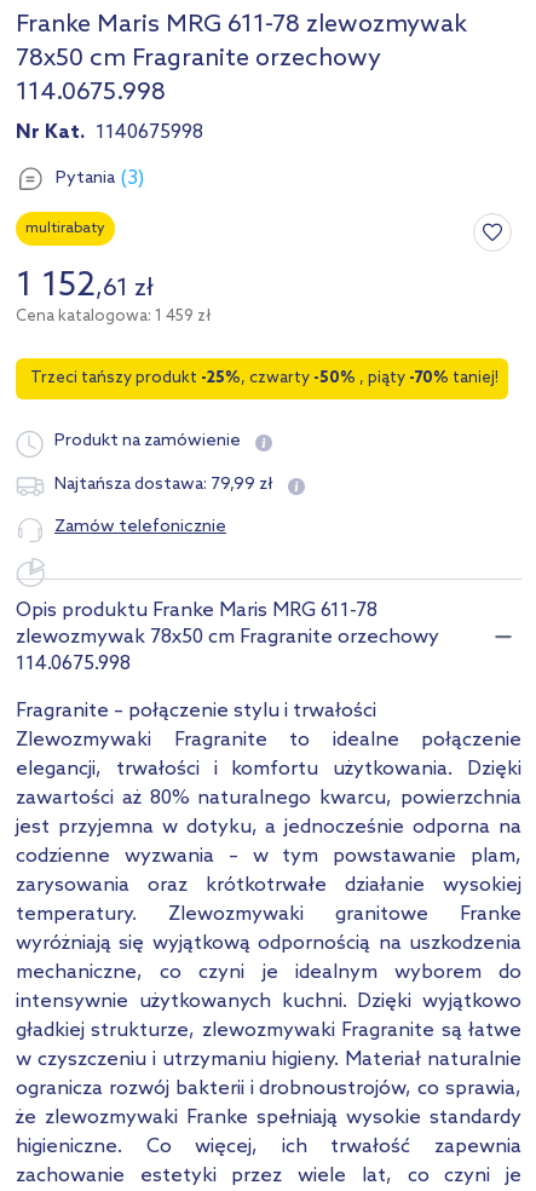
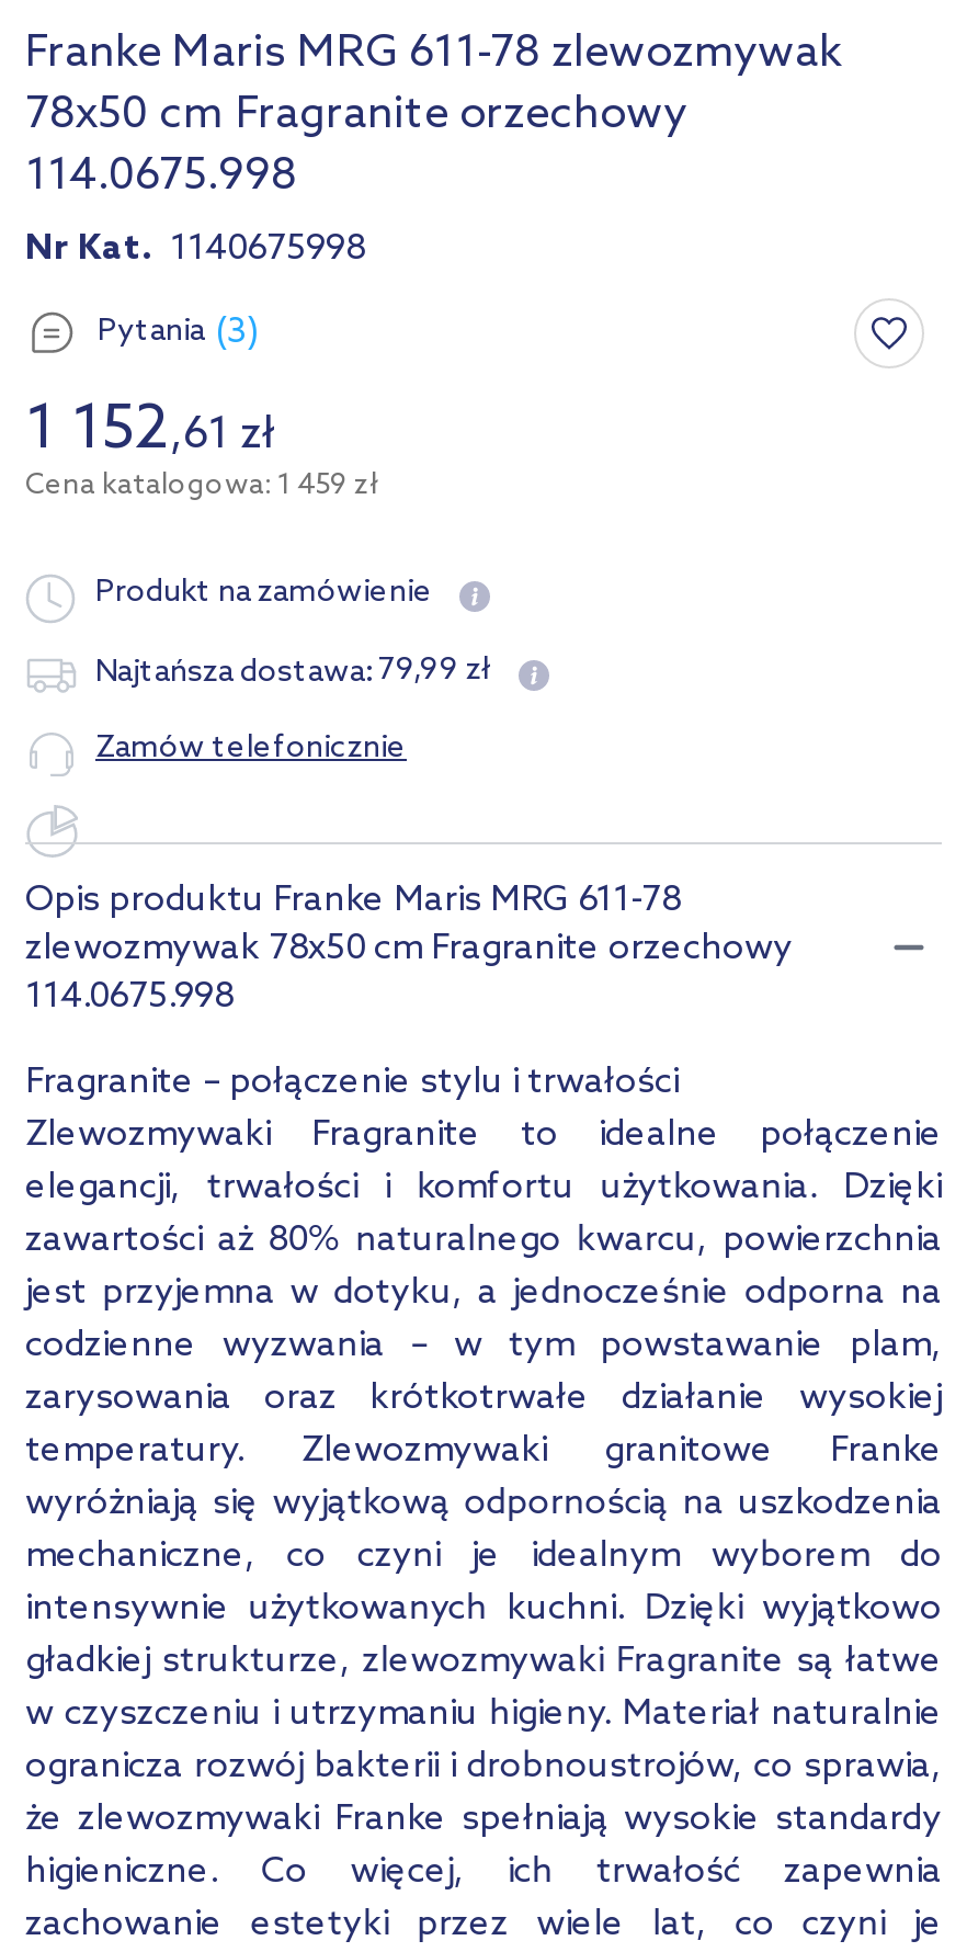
[25,220,105,237] multirabaty -> none
[30,369,498,387] Trzeci tańszy produkt -25%, czwarty -50%, piąty -70% taniej! -> none

